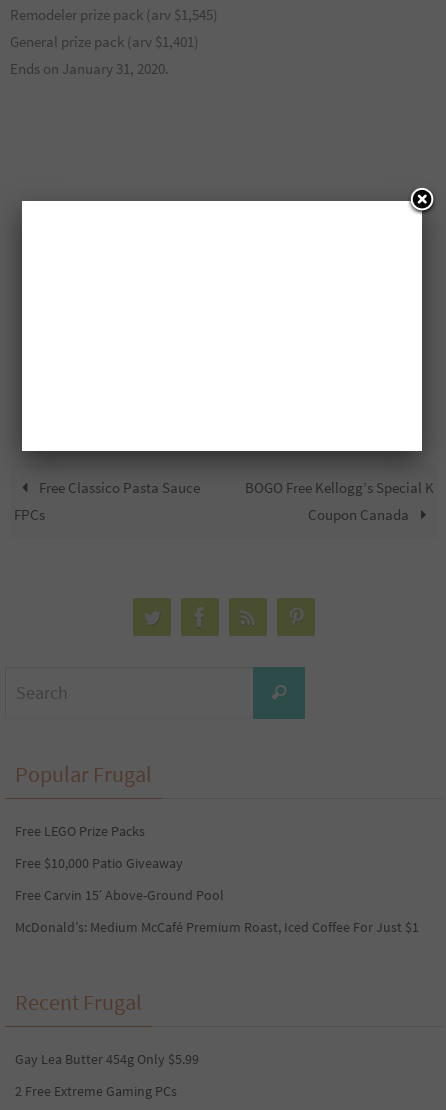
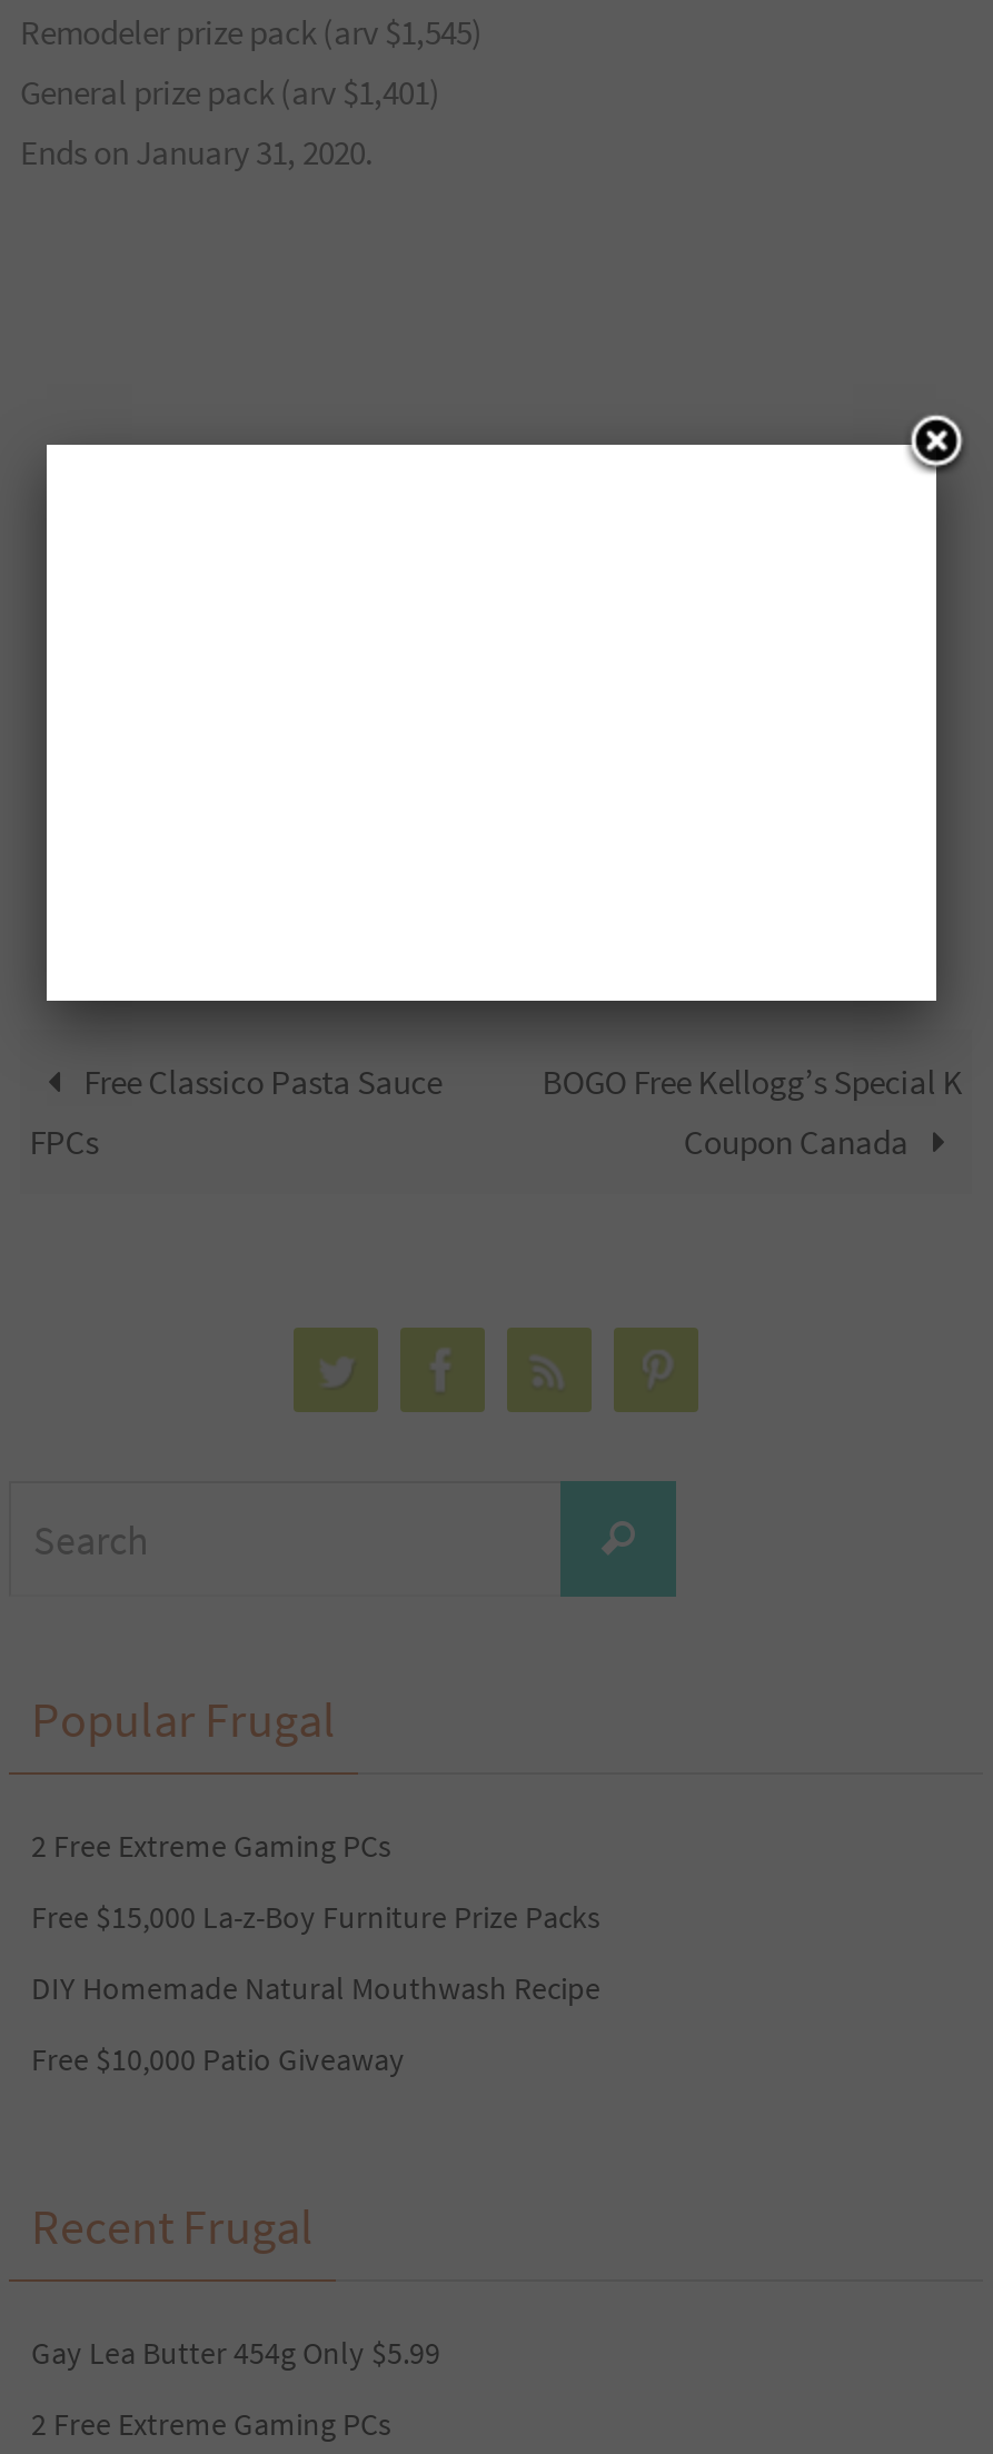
[15,822,145,840] Free LEGO Prize Packs -> [31,1826,600,2008] 2 Free Extreme Gaming PCs | Free $15,000 La-z-Boy Furniture Prize Packs | DIY Homemade Natural Mouthwash Recipe
moved [15,854,183,872] -> [31,2039,405,2080]: Free $10,000 Patio Giveaway
[15,886,419,936] Free Carvin 15′ Above-Ground Pool | McDonald’s: Medium McCafé Premium Roast, Iced Coffee For Just $1 -> none

